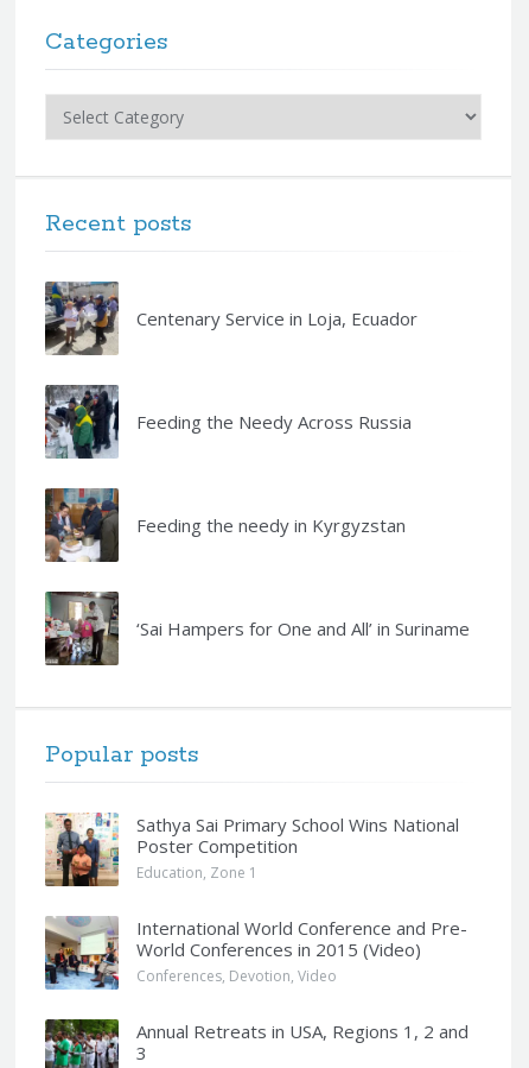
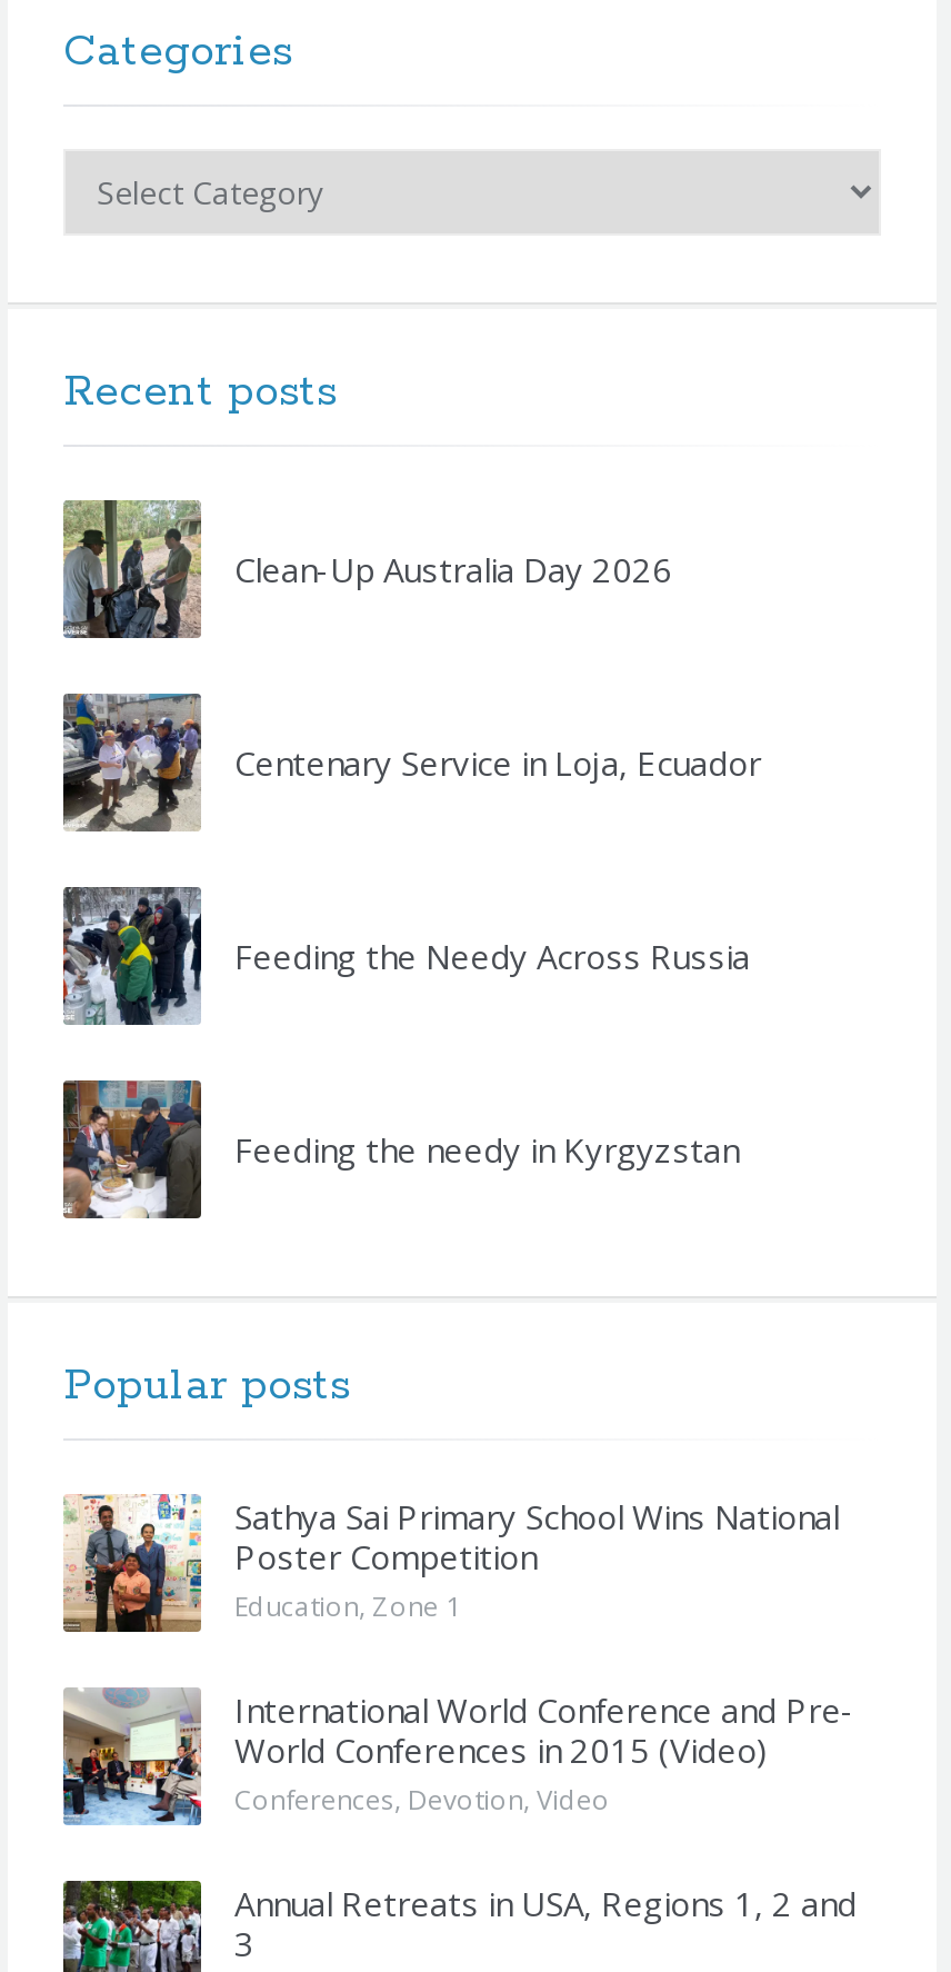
none -> [63,500,672,638] [image] | Clean-Up Australia Day 2026
moved [43,279,418,537] -> [59,689,761,1172]: [image] | Centenary Service in Loja, Ecuador | Feeding the Needy Across Russia | Feeding the needy in Kyrgyzstan
[44,590,470,666] [image] | ‘Sai Hampers for One and All’ in Suriname -> none

